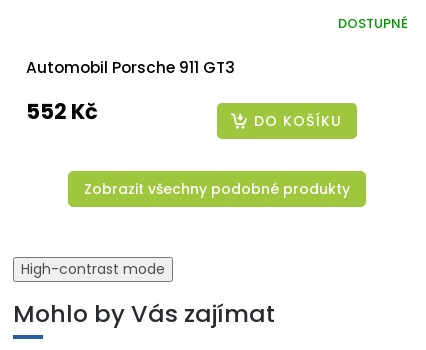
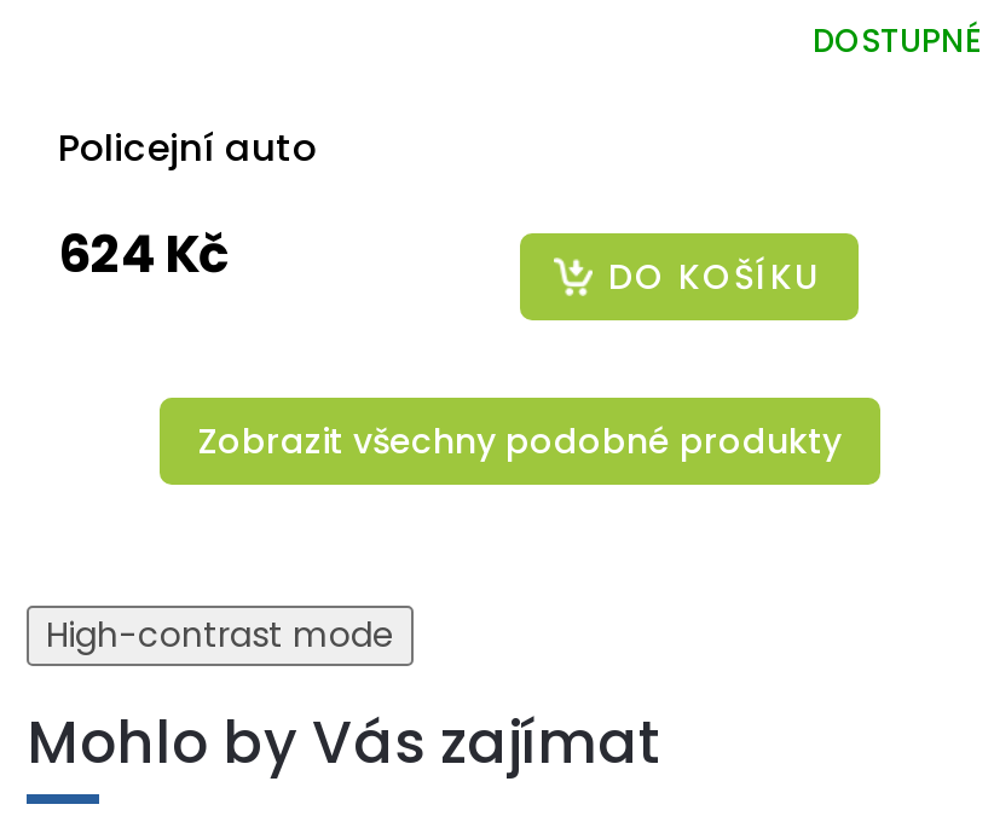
[26,57,235,78] Automobil Porsche 911 GT3 -> [58,123,317,174] Policejní auto
[26,97,98,126] 552 Kč -> [58,220,230,290] 624 Kč

